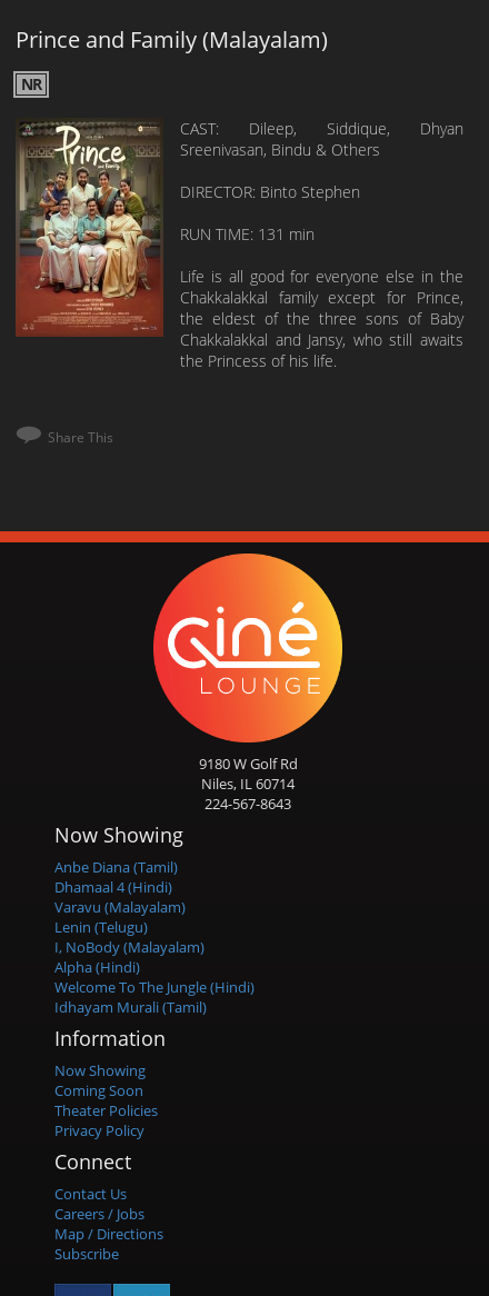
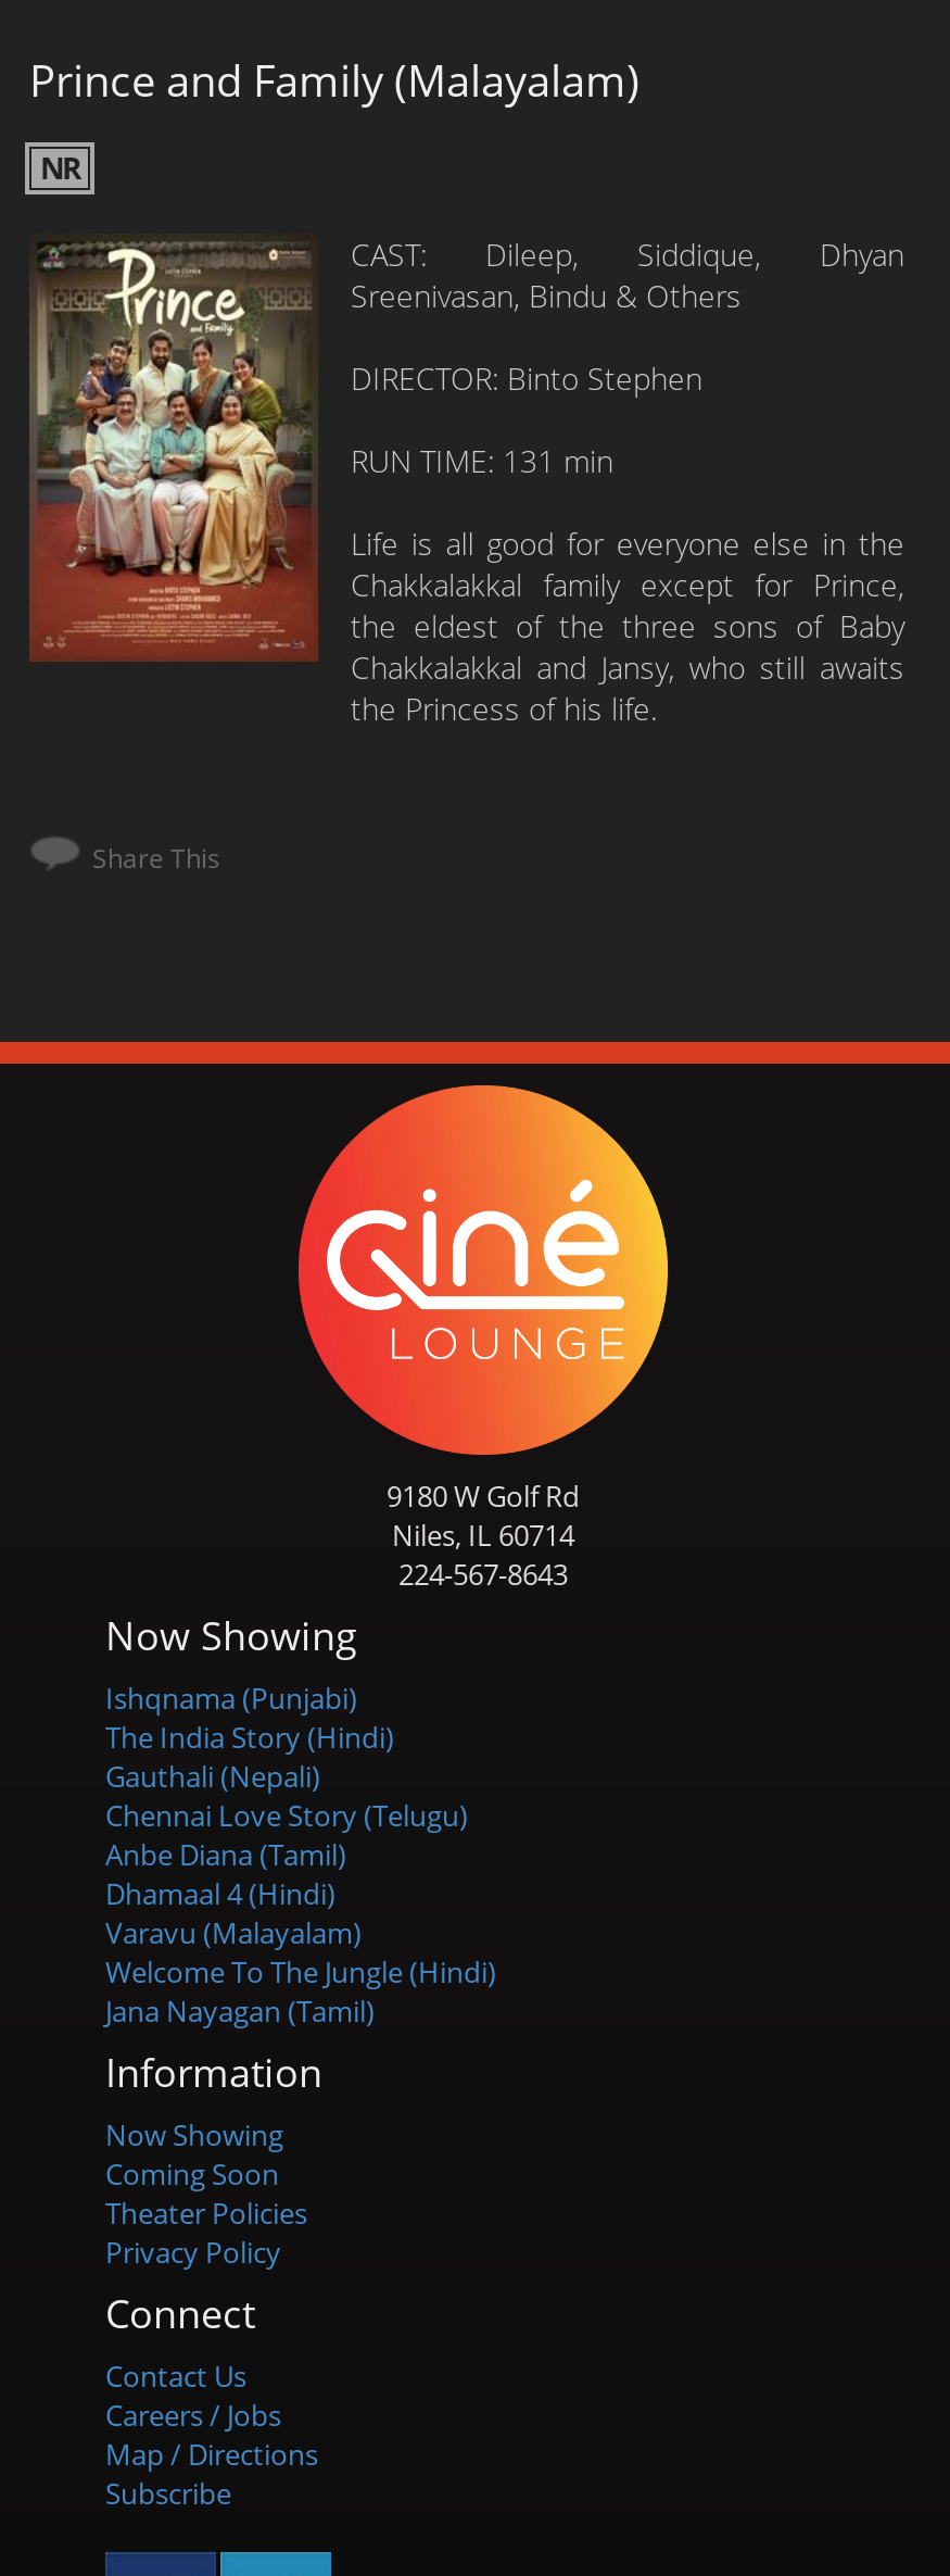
none -> [105,1679,468,1835] Ishqnama (Punjabi) | The India Story (Hindi) | Gauthali (Nepali) | Chennai Love Story (Telugu)
moved [54,857,186,917] -> [105,1835,362,1952]: Anbe Diana (Tamil) | Dhamaal 4 (Hindi) | Varavu (Malayalam)
[54,917,204,977] Lenin (Telugu) | I, NoBody (Malayalam) | Alpha (Hindi) -> none
[54,997,207,1017] Idhayam Murali (Tamil) -> [105,1991,375,2031] Jana Nayagan (Tamil)

